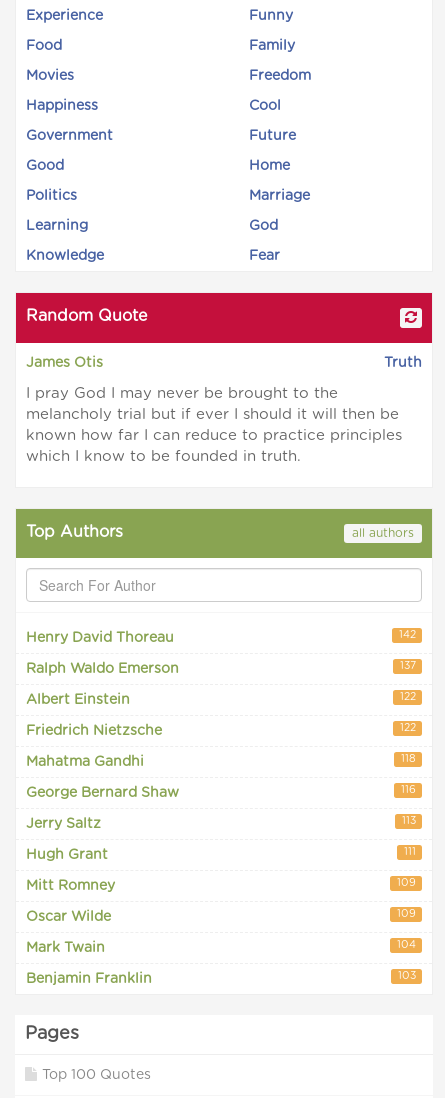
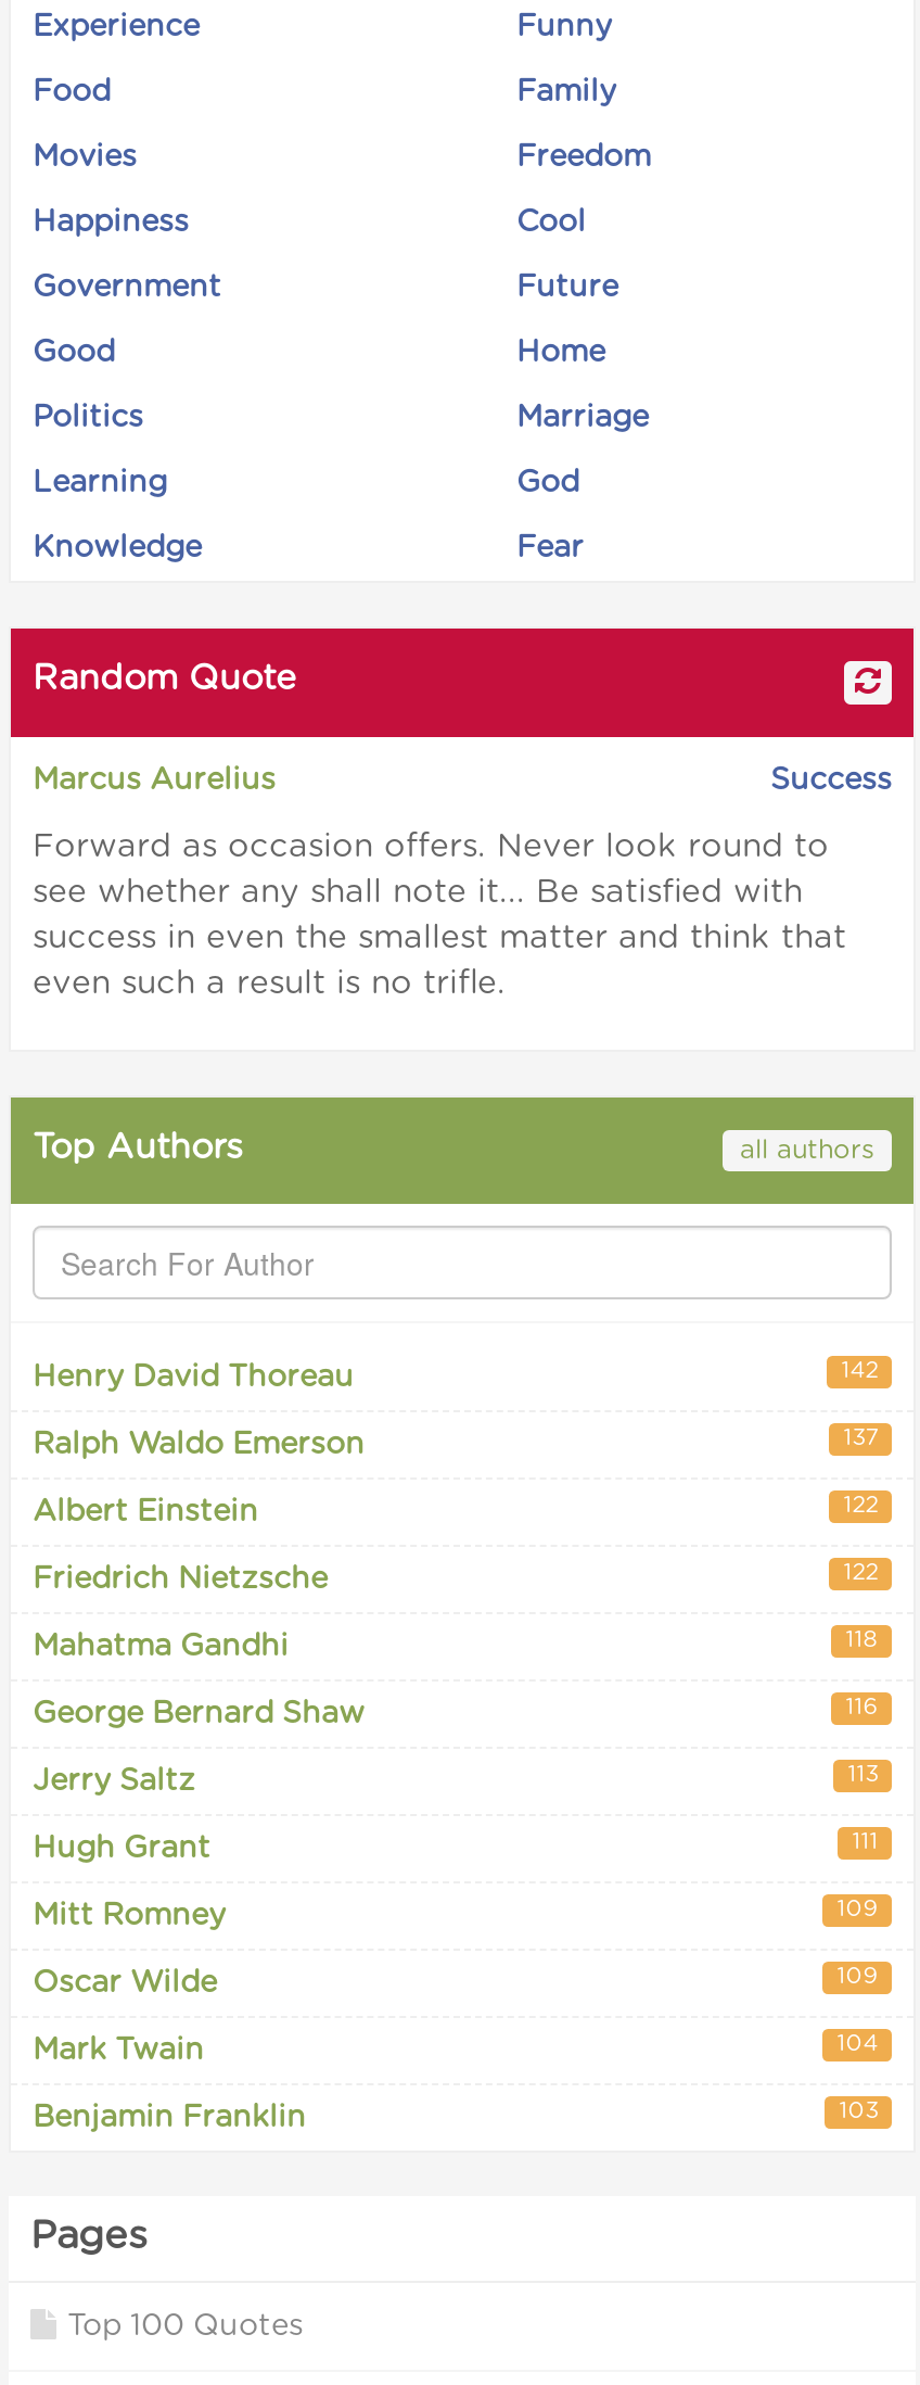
[26,356,422,370] James Otis | Truth -> [33,765,892,796] Marcus Aurelius | Success
[26,386,402,464] I pray God I may never be brought to the | melancholy trial but if ever I should it will then be | known how far I can reduce to practice principles | which I know to be founded in truth. -> [33,830,846,1000] Forward as occasion offers. Never look round to | see whether any shall note it... Be satisfied with | success in even the smallest matter and think that | even such a result is no trifle.

